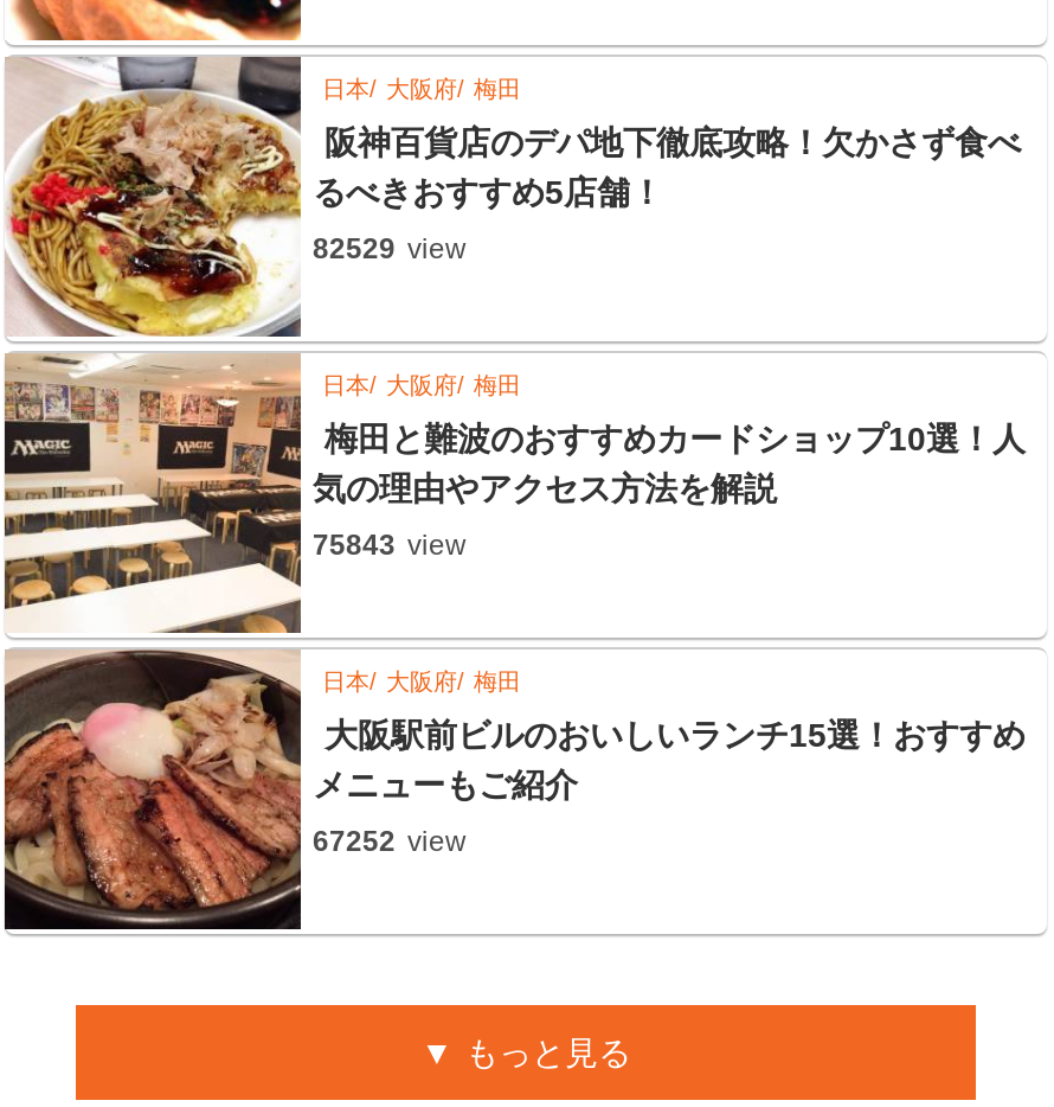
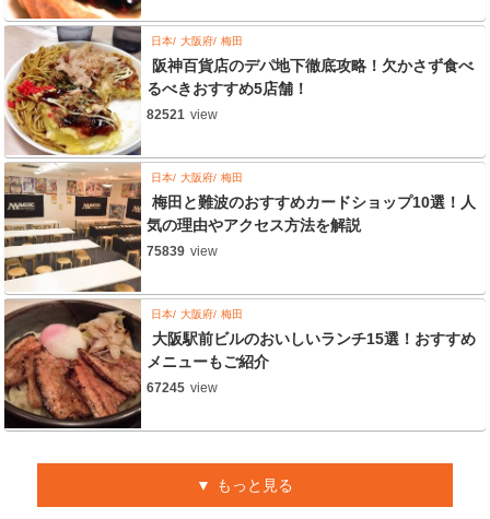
[313,232,467,265] 82529 view -> [147,107,218,122] 82521 view
[313,529,467,562] 75843 view -> [147,244,218,259] 75839 view
[313,825,467,858] 67252 view -> [147,380,218,396] 67245 view

